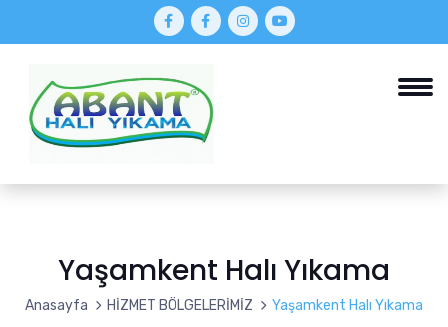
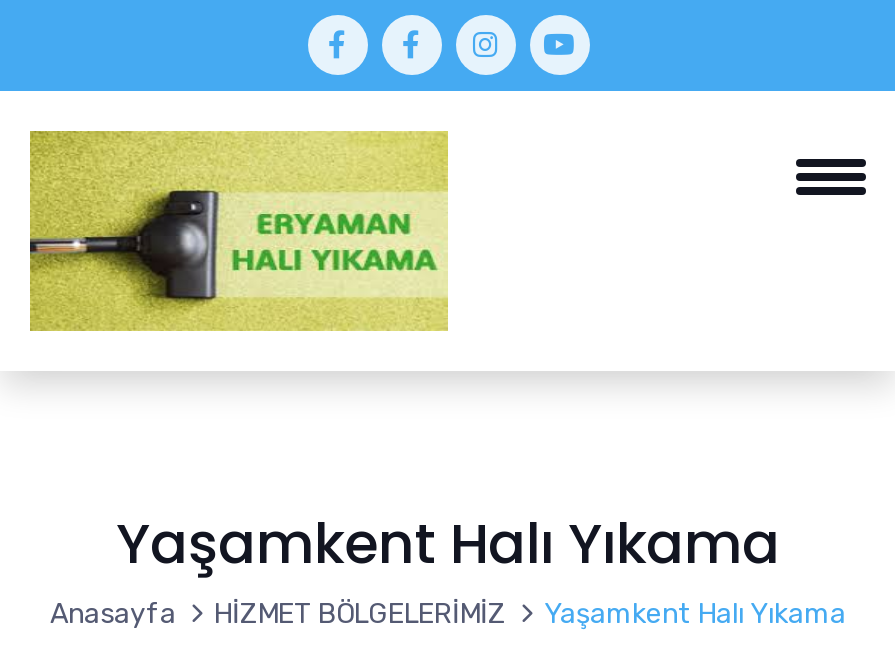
[15,64,224,164] [image] -> [28,129,450,333] [image]

